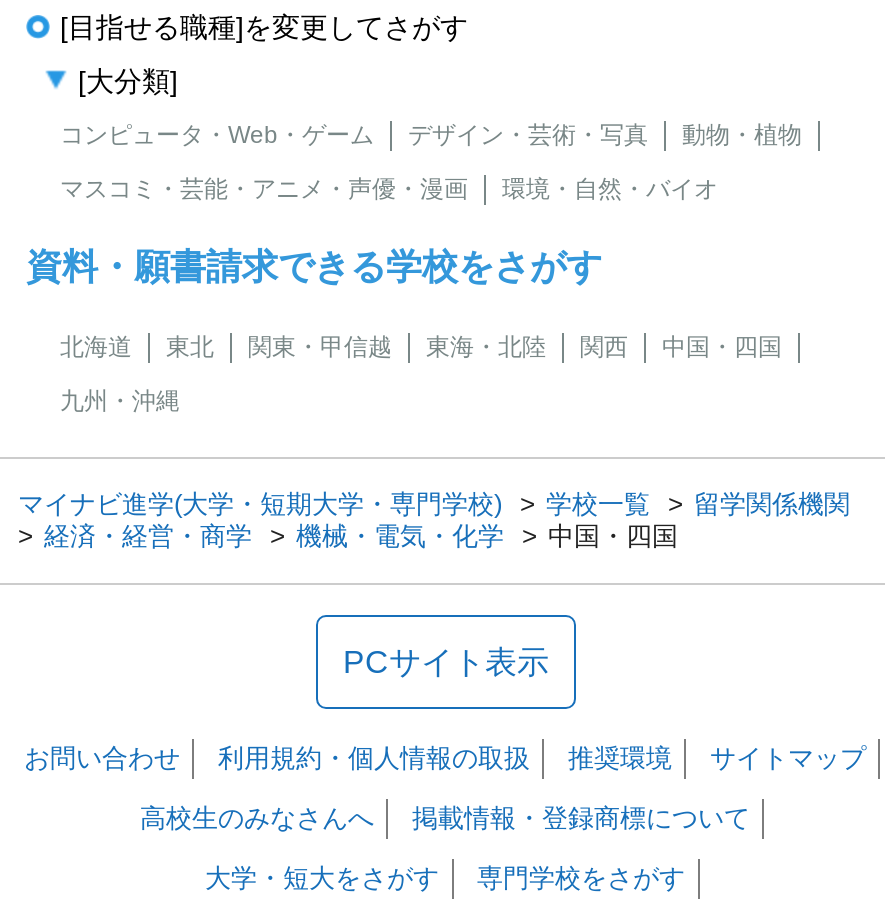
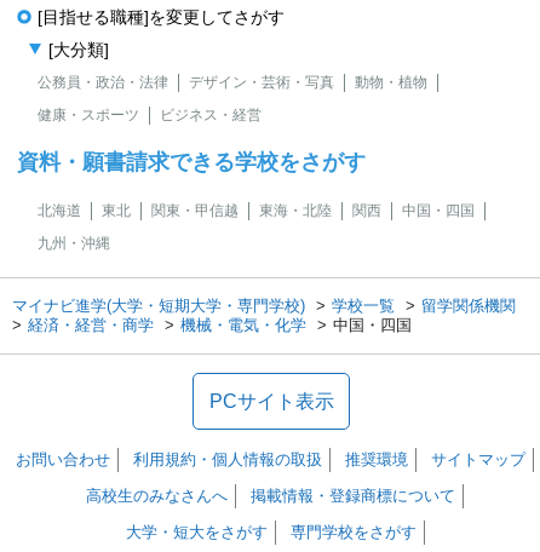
[60,121,374,149] コンピュータ・Web・ゲーム -> [38,74,168,91] 公務員・政治・法律
[60,175,718,203] マスコミ・芸能・アニメ・声優・漫画 | 環境・自然・バイオ -> [38,107,262,124] 健康・スポーツ | ビジネス・経営

